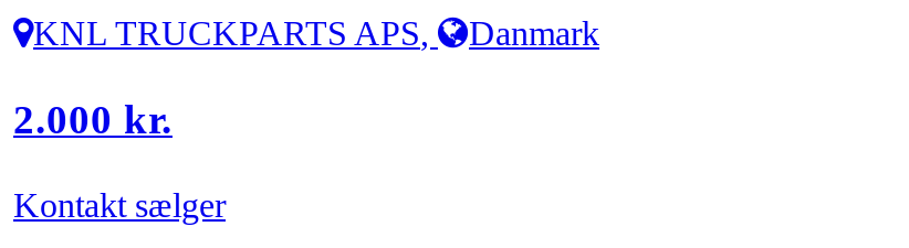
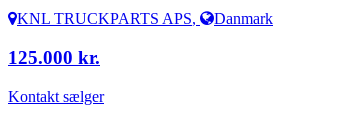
[13,96,173,143] 2.000 kr. -> [8,47,100,68] 125.000 kr.

